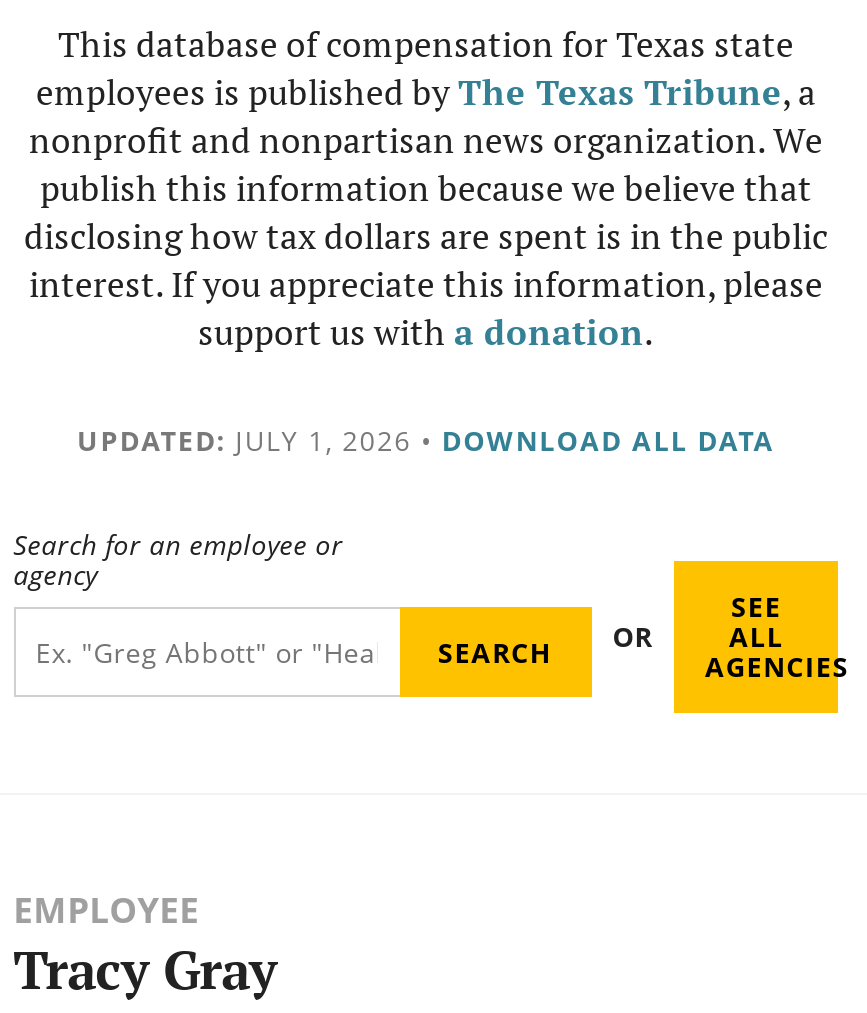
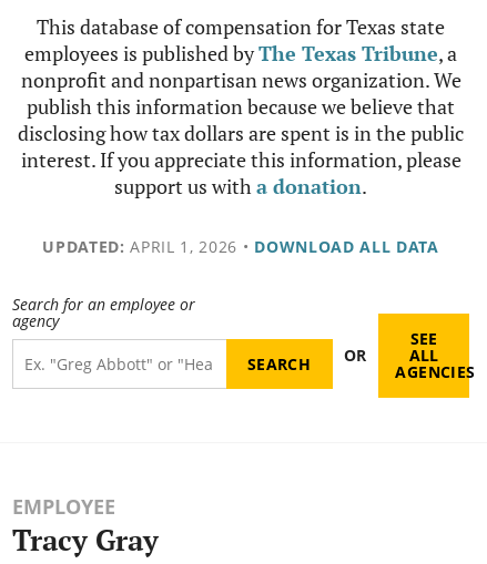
[77,421,775,459] UPDATED: JULY 1, 2026 • DOWNLOAD ALL DATA -> [42,236,439,257] UPDATED: APRIL 1, 2026 • DOWNLOAD ALL DATA

